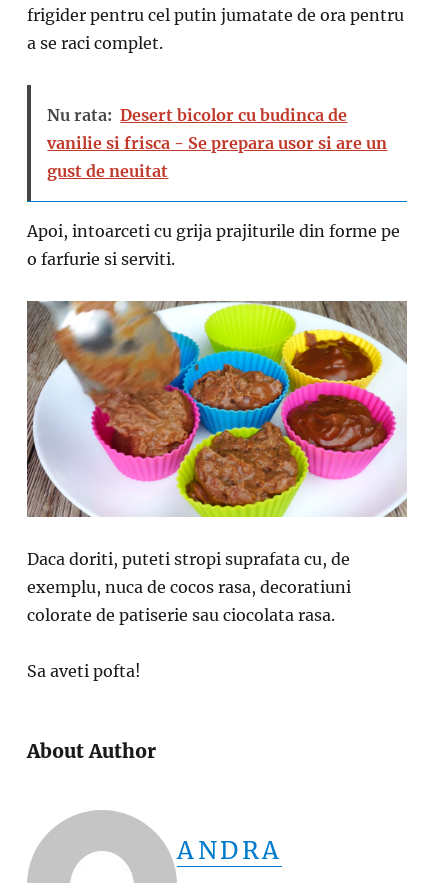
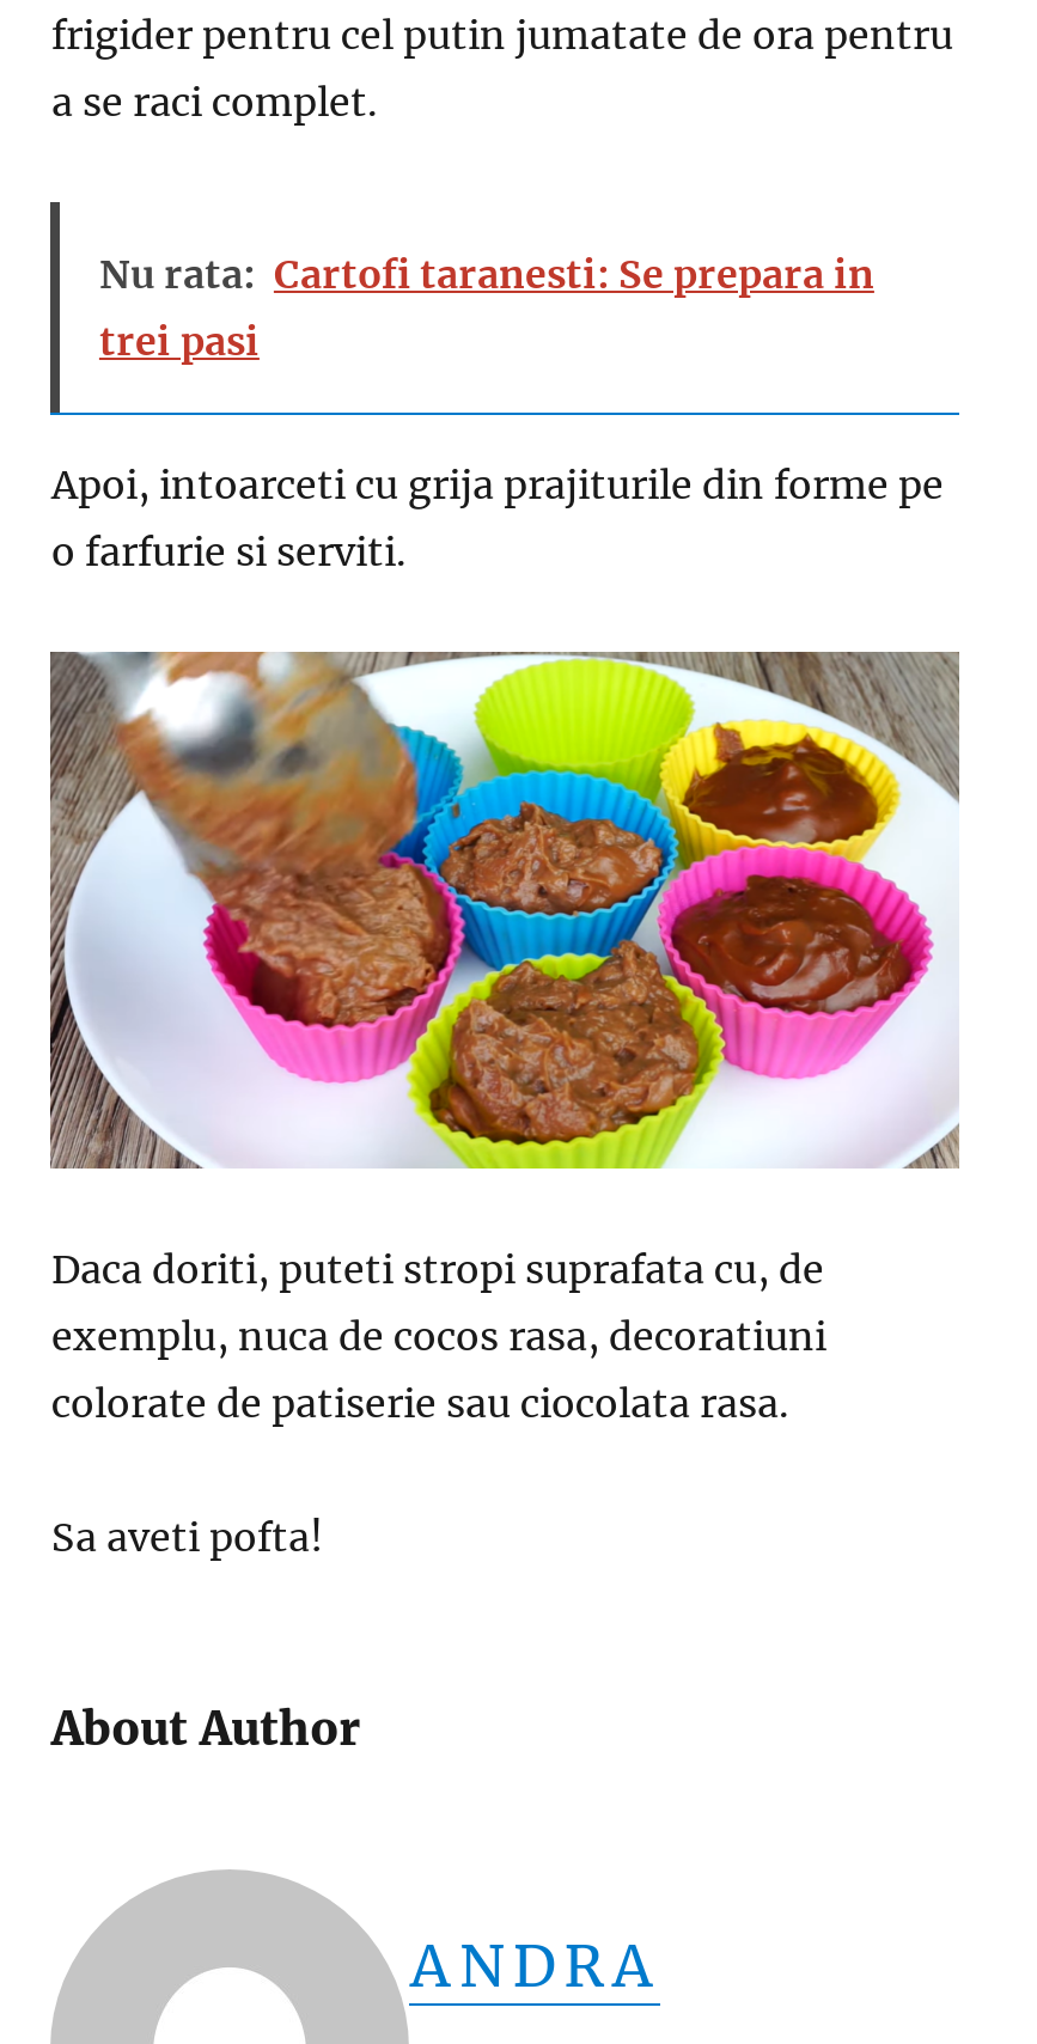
[47,105,387,181] Nu rata: Desert bicolor cu budinca de | vanilie si frisca - Se prepara usor si are un | gust de neuitat -> [99,250,874,365] Nu rata: Cartofi taranesti: Se prepara in | trei pasi

